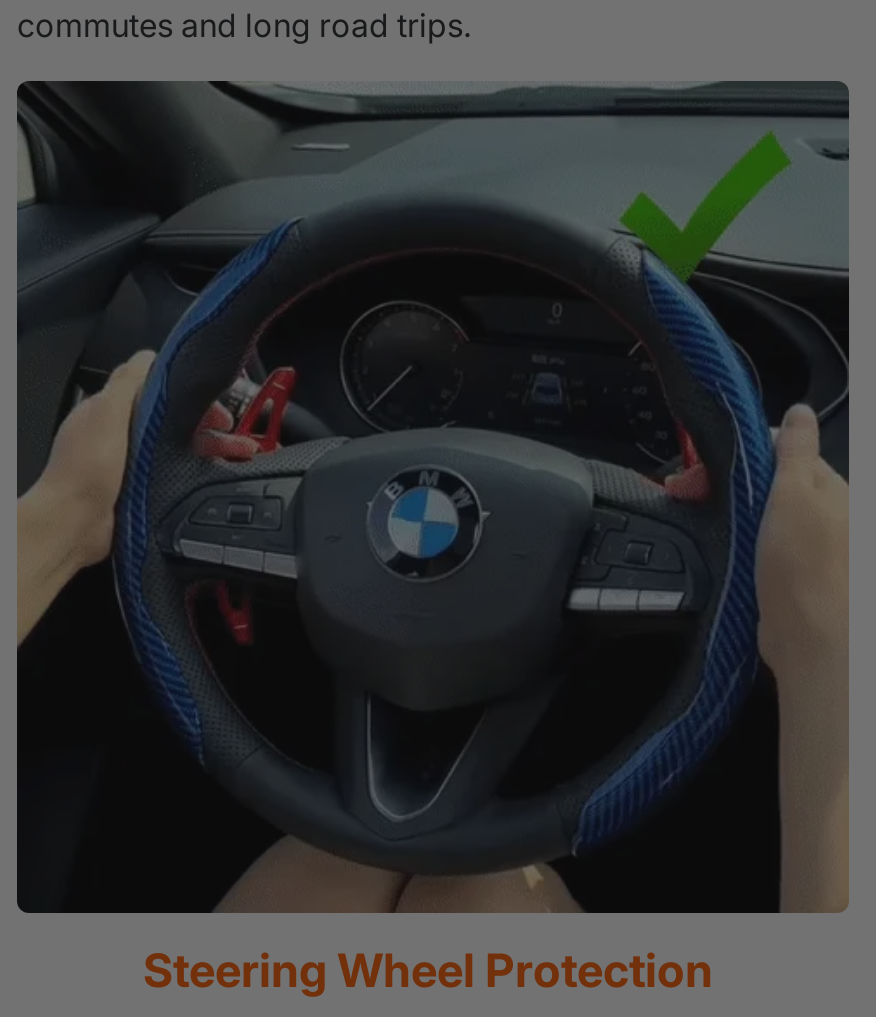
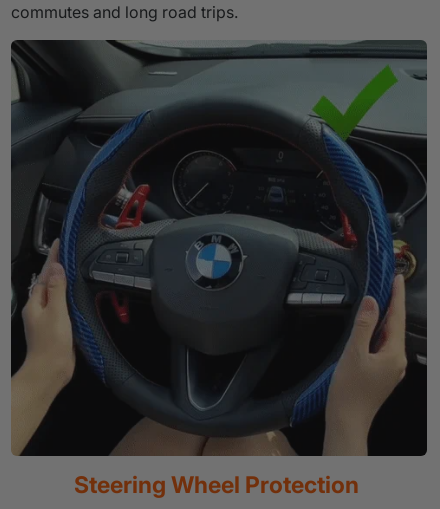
[15,346,255,914] [image] -> [10,174,131,457] [image]
[523,402,851,916] [image] -> [265,202,428,457] [image]

